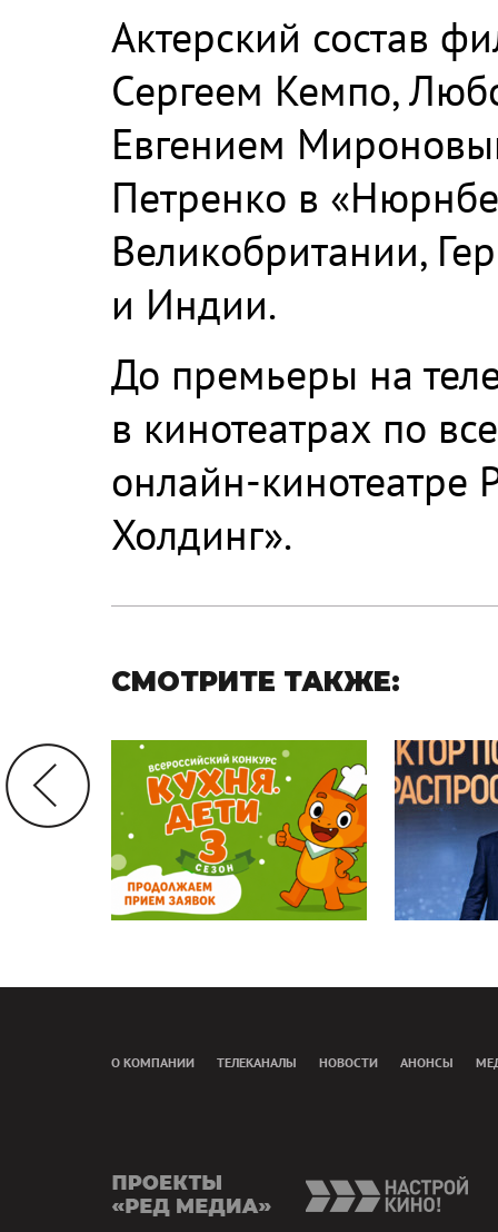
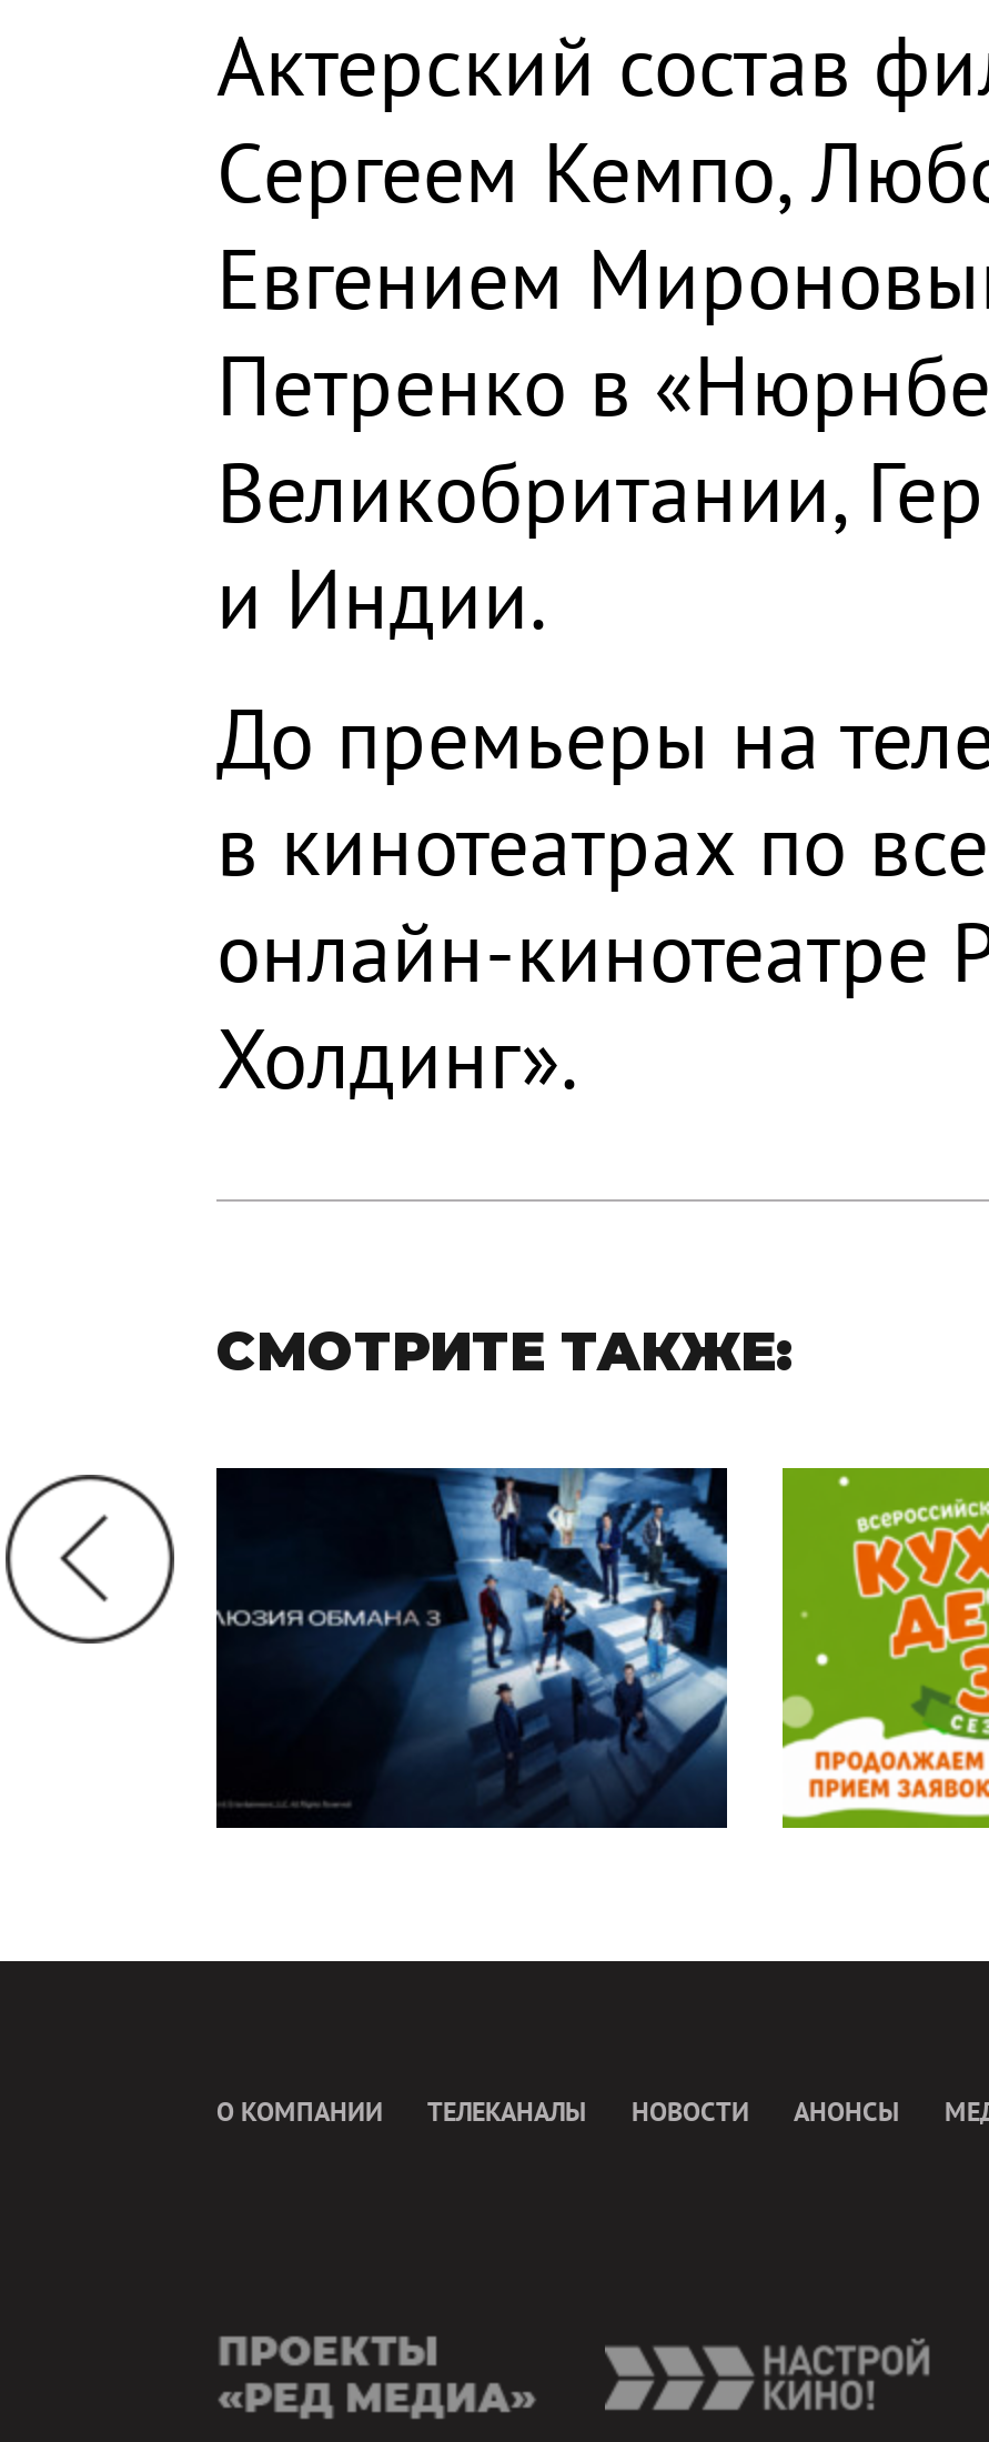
[110,739,368,921] [image] -> [214,1466,729,1830] [image]
[394,739,495,921] [image] -> [780,1466,982,1830] [image]

